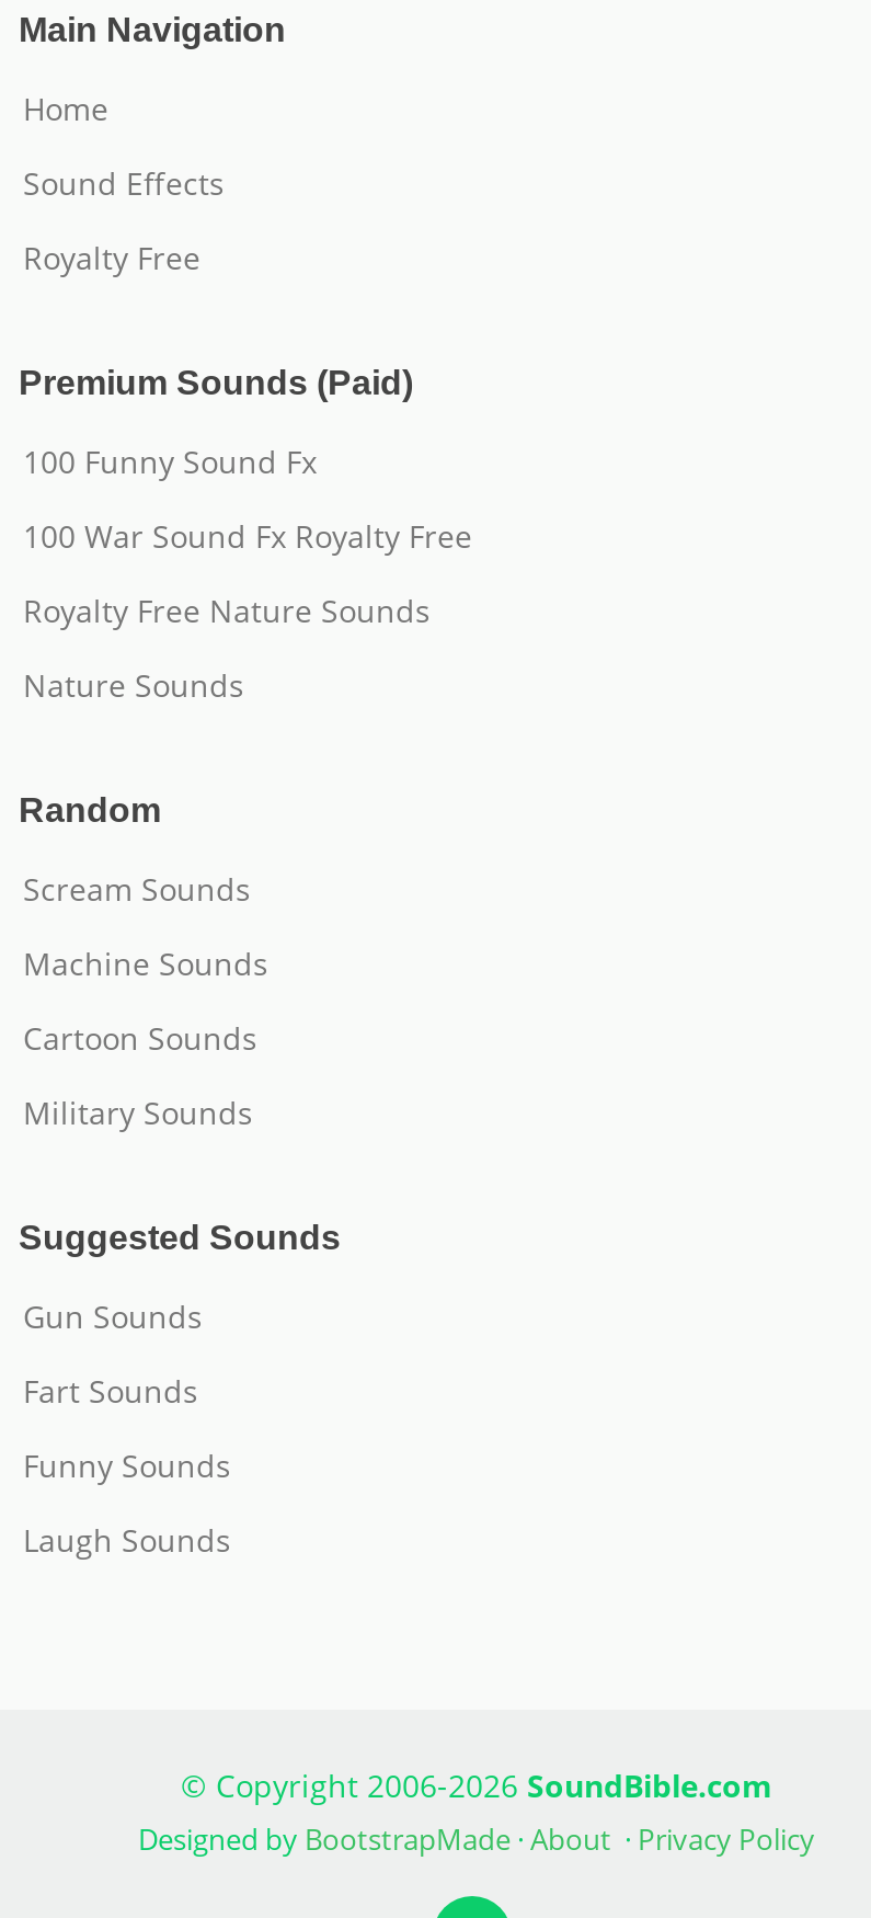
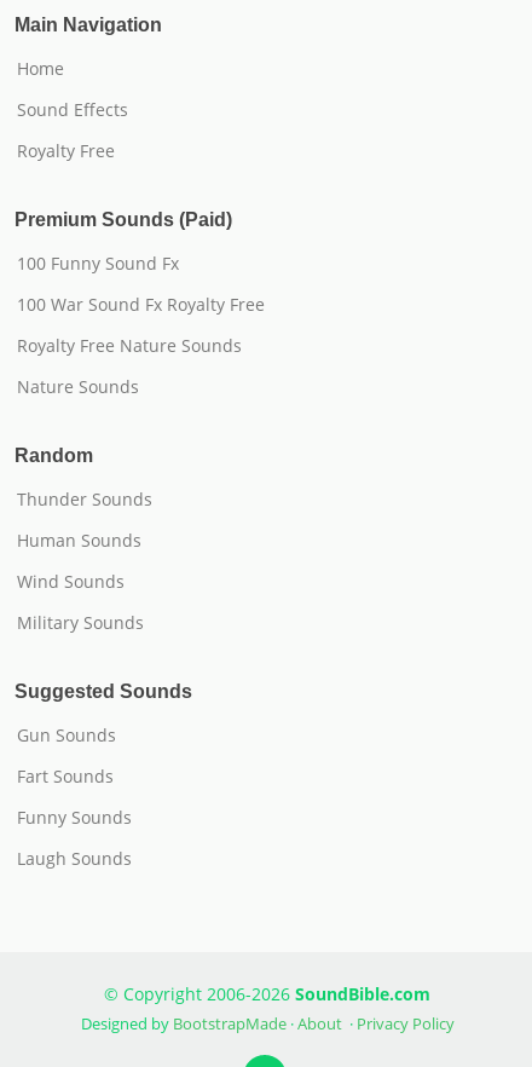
[23,868,251,910] Scream Sounds -> [17,488,152,511] Thunder Sounds
[23,943,268,984] Machine Sounds -> [17,529,141,552] Human Sounds
[23,1017,257,1059] Cartoon Sounds -> [17,570,125,593] Wind Sounds

